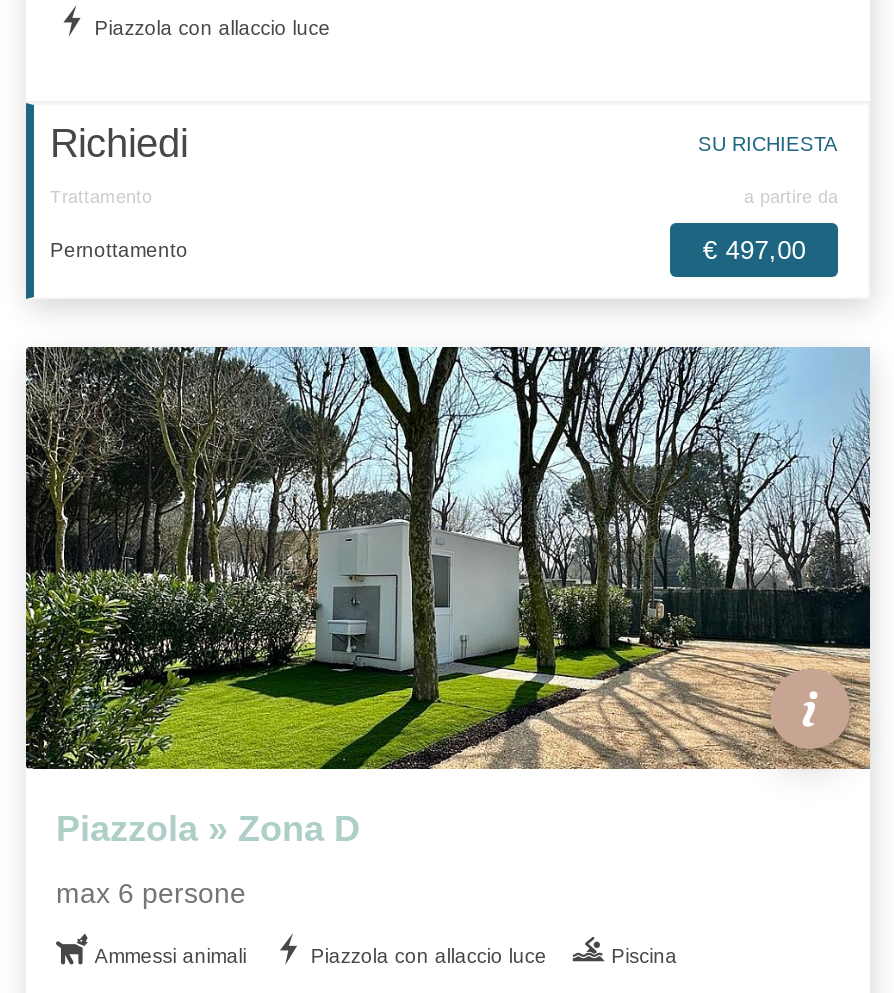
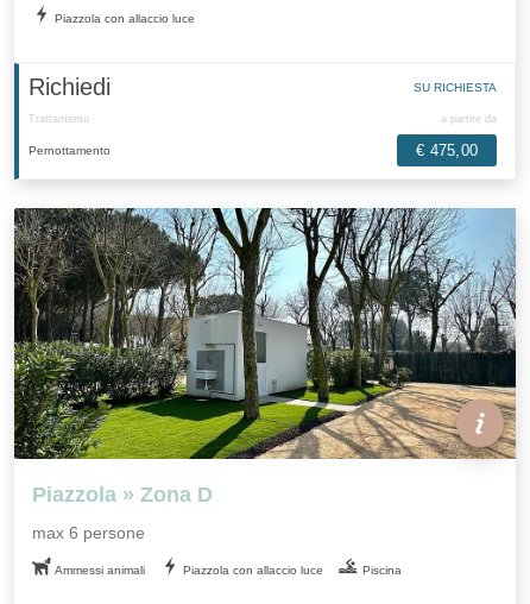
[703,235,806,265] € 497,00 -> [416,141,478,159] € 475,00

